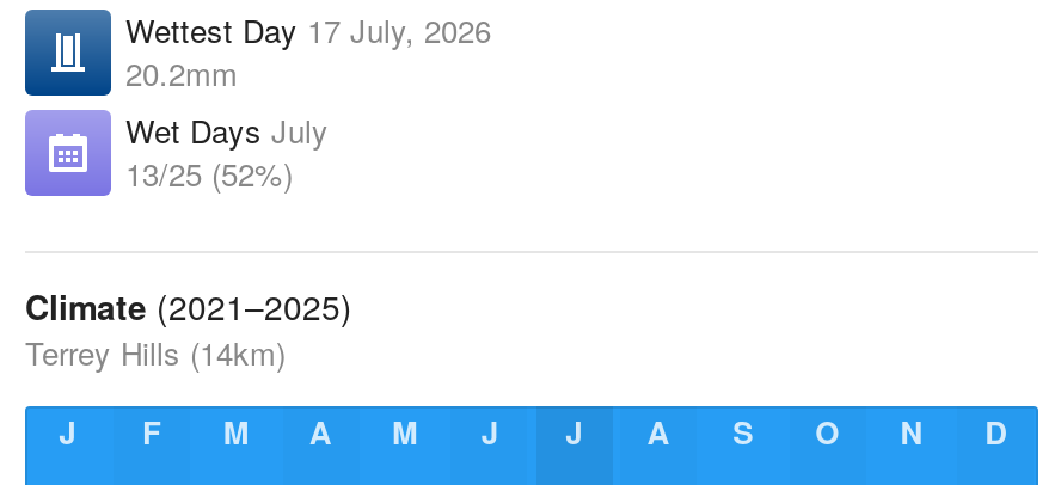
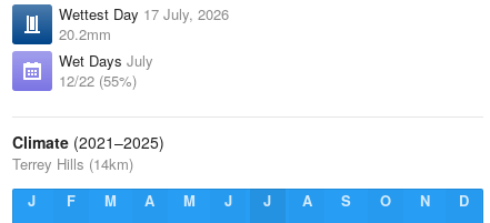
[125,151,293,196] 13/25 (52%) -> [59,70,137,91] 12/22 (55%)

